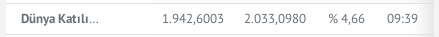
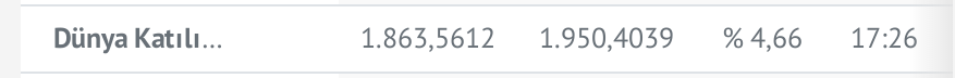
[162,10,224,27] 1.942,6003 -> [360,19,495,56] 1.863,5612
[244,10,306,27] 2.033,0980 -> [539,19,674,56] 1.950,4039
[387,10,418,27] 09:39 -> [850,19,918,56] 17:26

